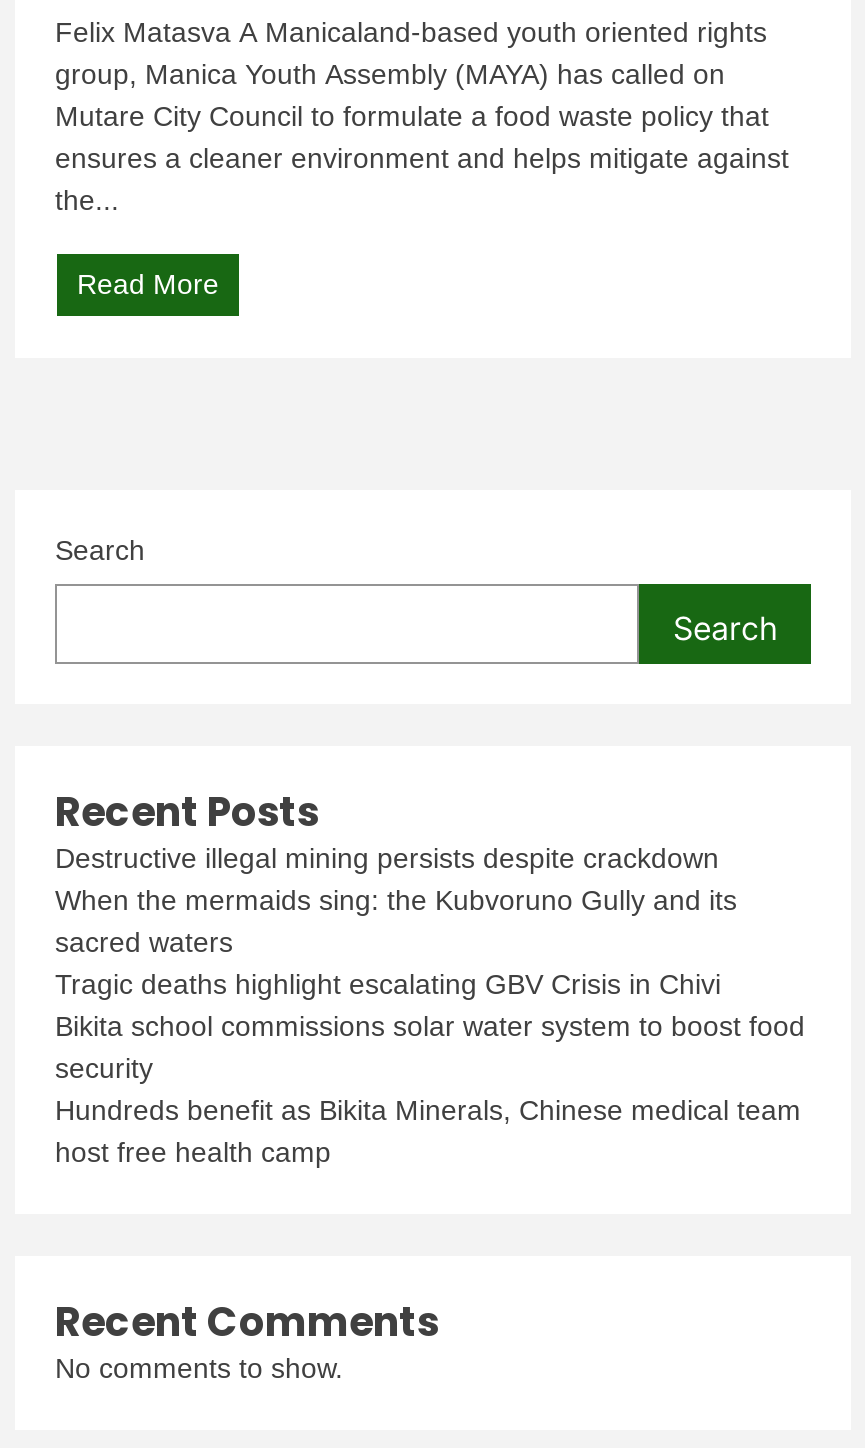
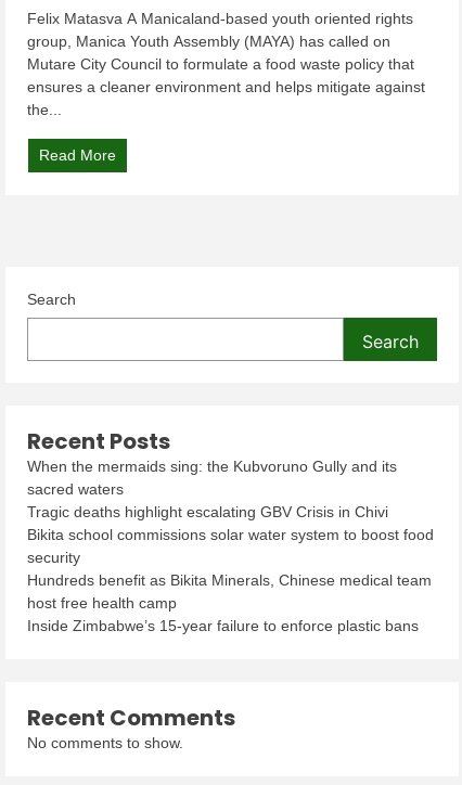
[55,842,719,874] Destructive illegal mining persists despite crackdown -> none
moved [55,884,805,1168] -> [27,458,434,612]: When the mermaids sing: the Kubvoruno Gully and its | sacred waters | Tragic deaths highlight escalating GBV Crisis in Chivi | Bikita school commissions solar water system to boost food | security | Hundreds benefit as Bikita Minerals, Chinese medical team | host free health camp
none -> [27,617,419,634] Inside Zimbabwe’s 15-year failure to enforce plastic bans

